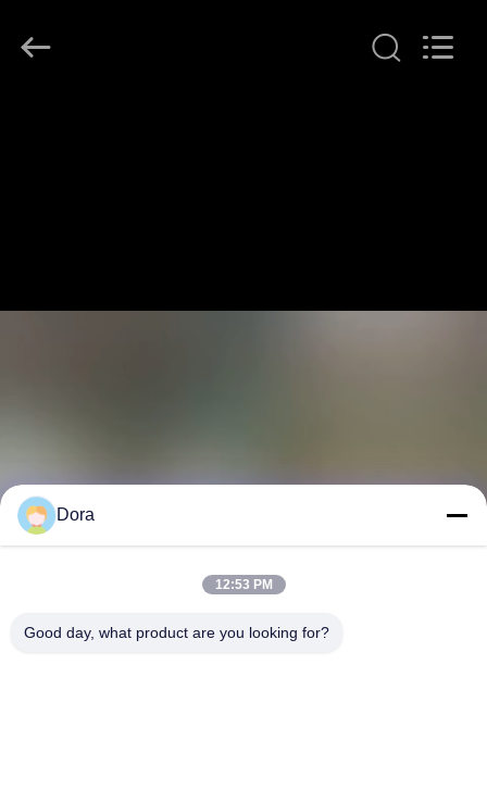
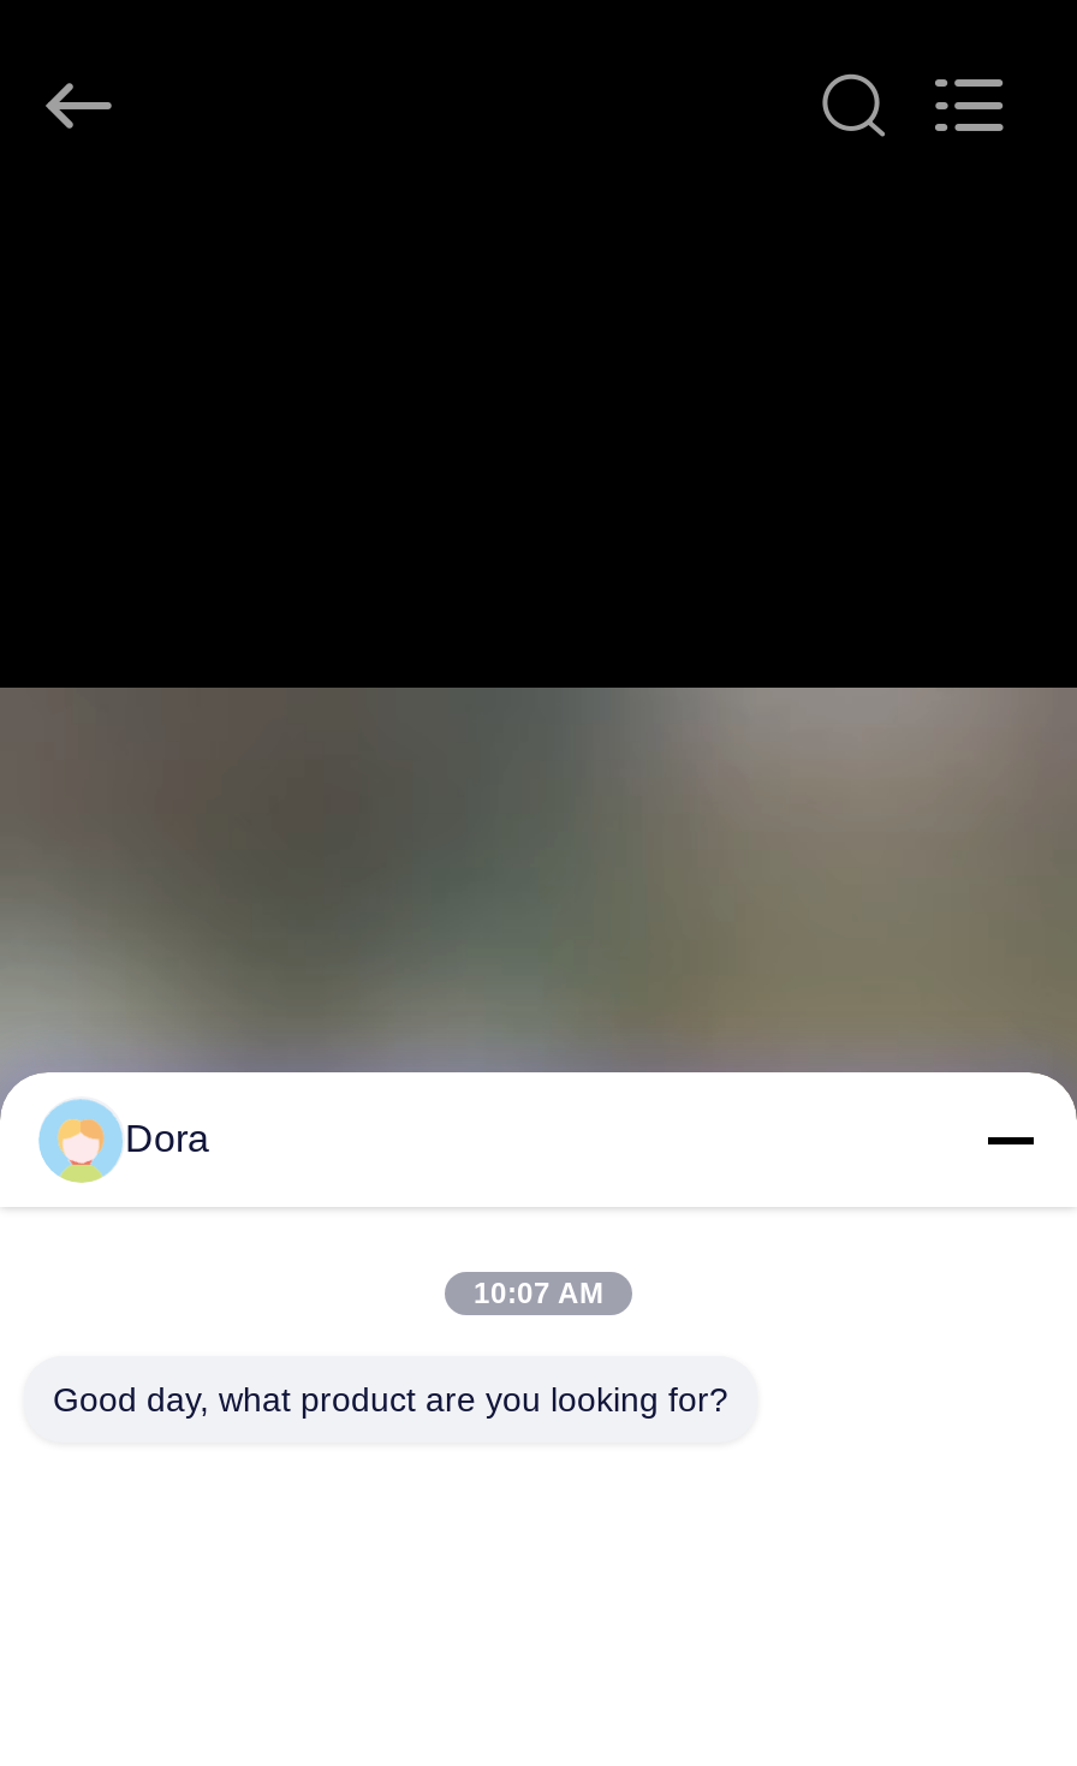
[215,577,272,592] 12:53 PM -> [474,1277,603,1310] 10:07 AM

